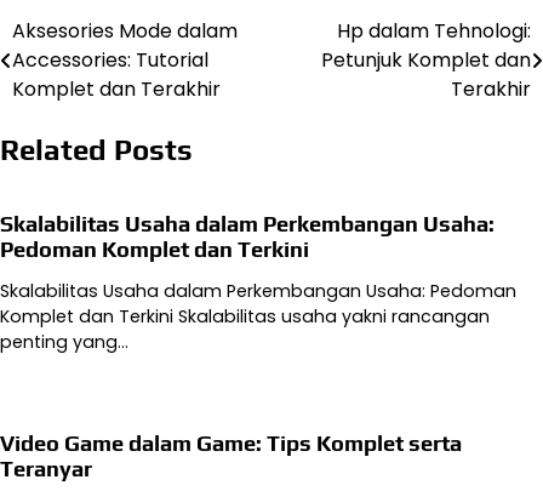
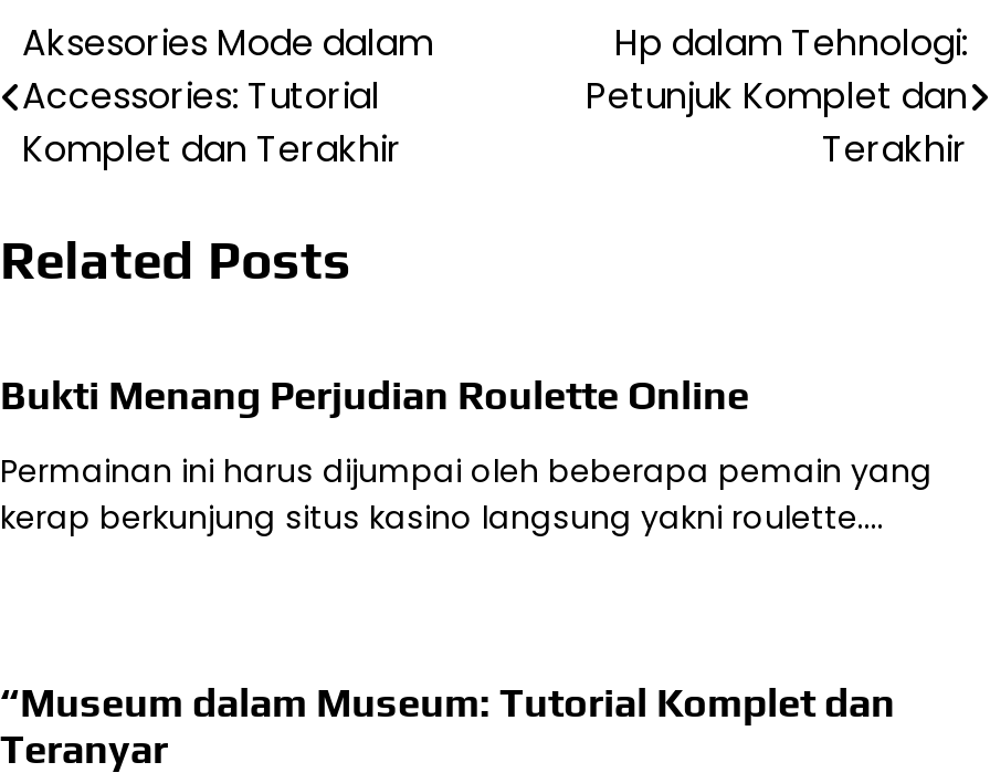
[0,211,495,262] Skalabilitas Usaha dalam Perkembangan Usaha: | Pedoman Komplet dan Terkini -> [0,371,749,418] Bukti Menang Perjudian Roulette Online
[0,279,516,354] Skalabilitas Usaha dalam Perkembangan Usaha: Pedoman | Komplet dan Terkini Skalabilitas usaha yakni rancangan | penting yang… -> [0,449,933,539] Permainan ini harus dijumpai oleh beberapa pemain yang | kerap berkunjung situs kasino langsung yakni roulette.…
[0,430,462,456] Video Game dalam Game: Tips Komplet serta -> [0,679,895,725] “Museum dalam Museum: Tutorial Komplet dan

